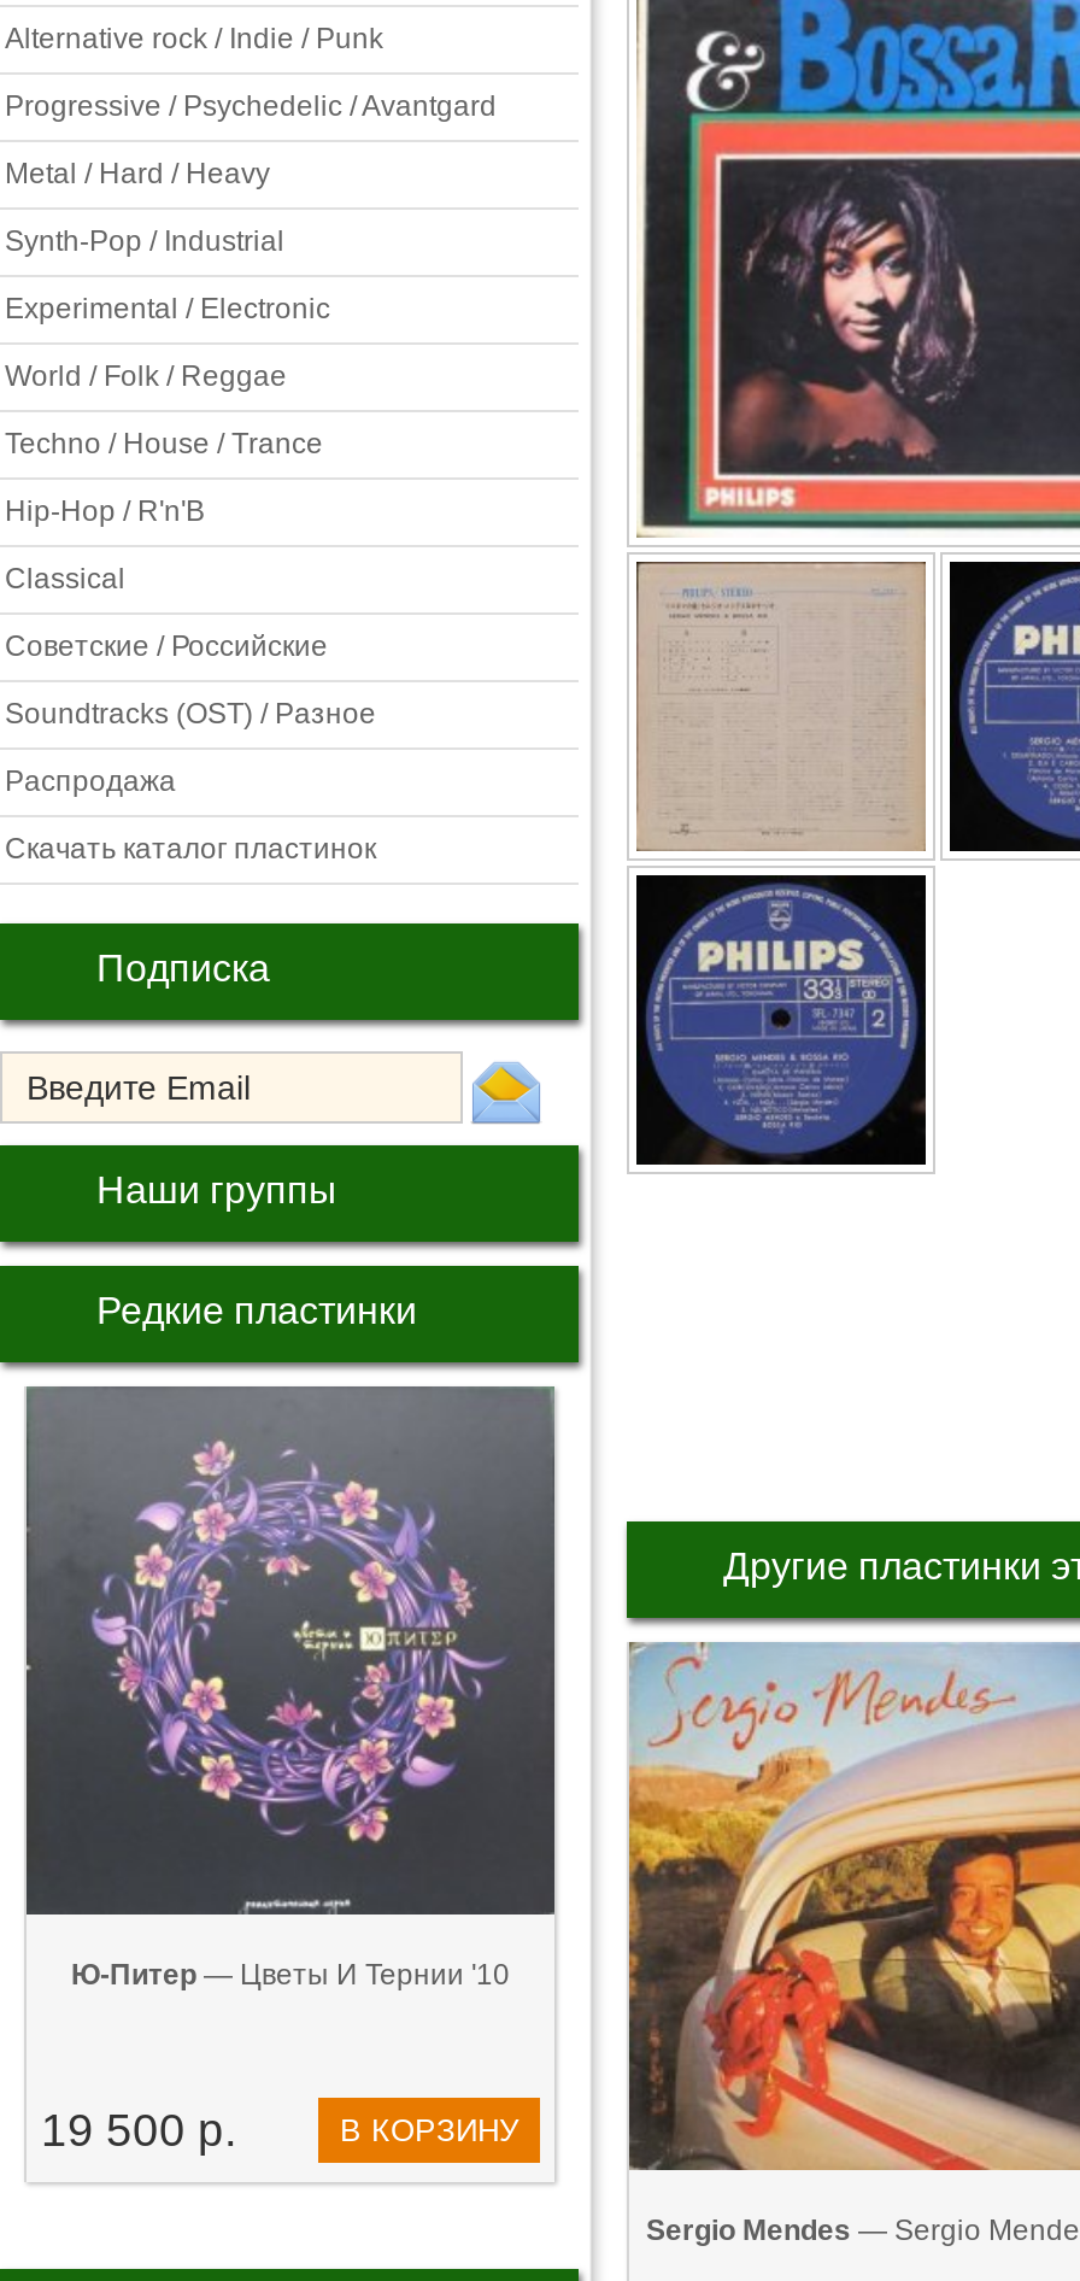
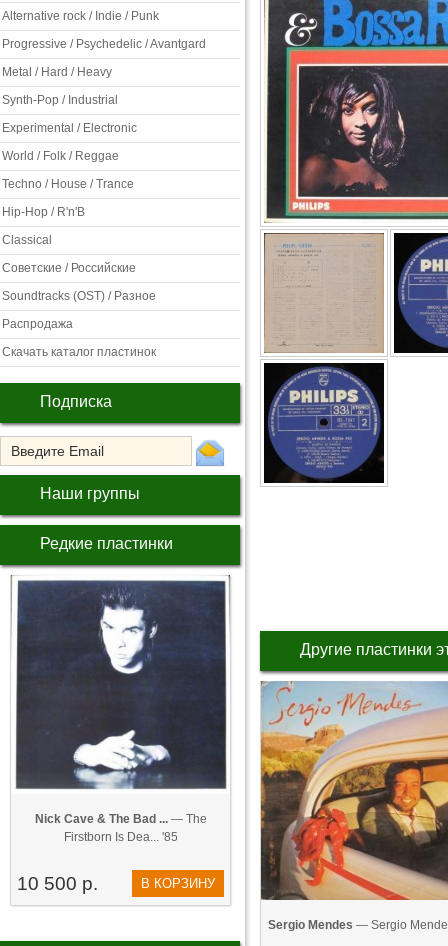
[24,1384,557,1992] [image] | Ю-Питер — Цветы И Тернии '10 -> [11,575,230,844] [image] | Nick Cave & The Bad ... — The | Firstborn Is Dea... '85
[41,2105,236,2156] 19 500 р. -> [17,873,98,894] 10 500 р.

